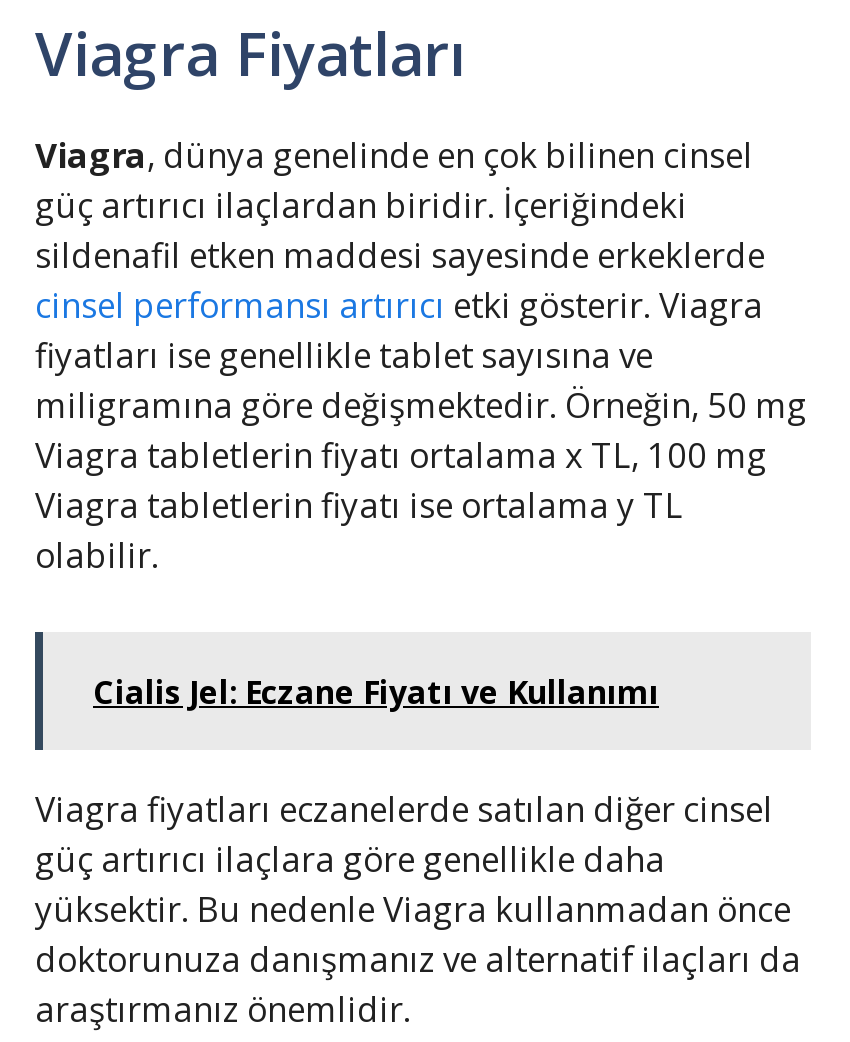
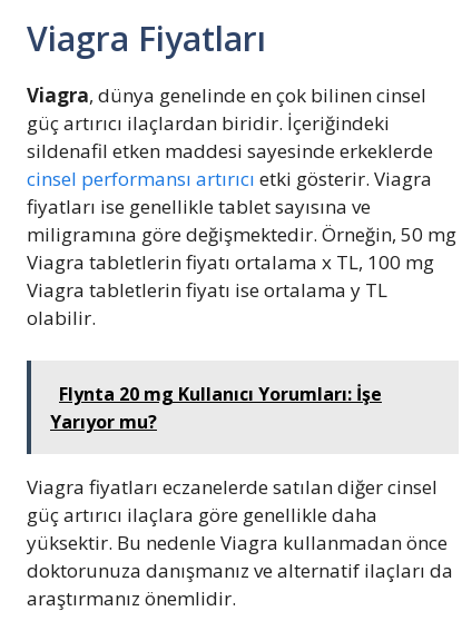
[93,669,659,713] Cialis Jel: Eczane Fiyatı ve Kullanımı -> [50,381,382,433] Flynta 20 mg Kullanıcı Yorumları: İşe | Yarıyor mu?

